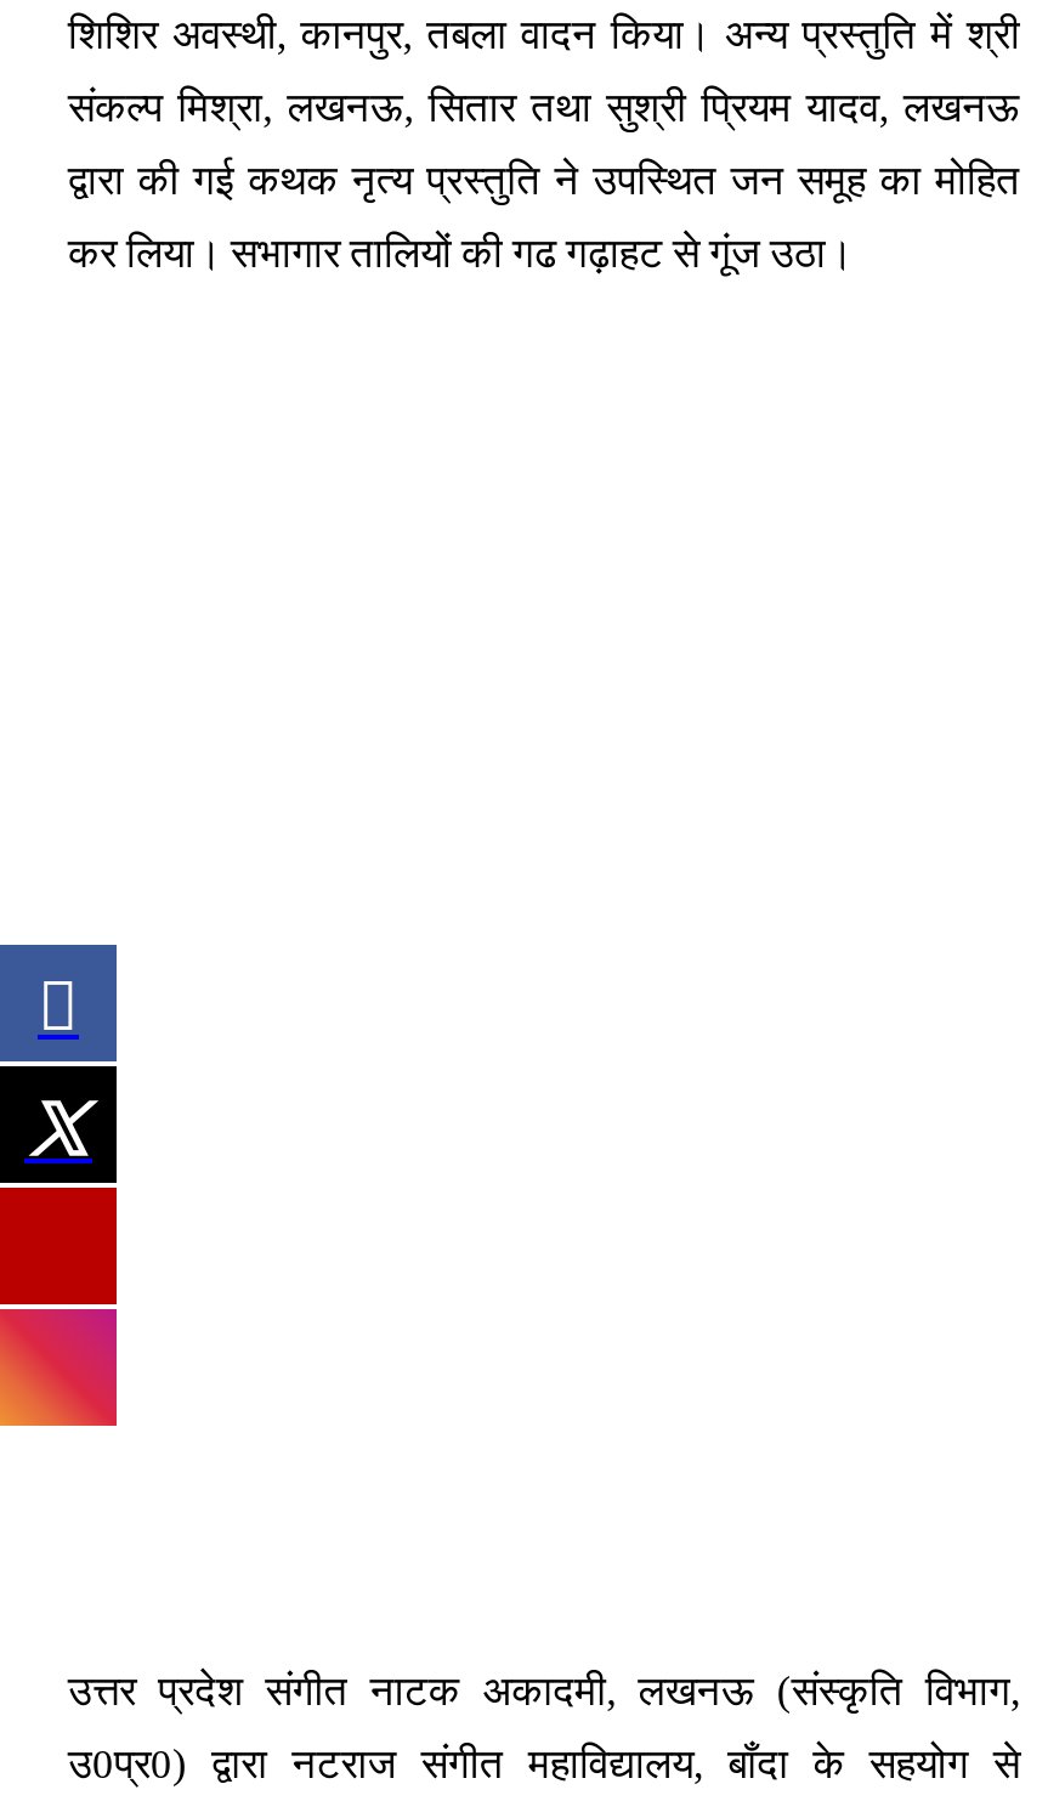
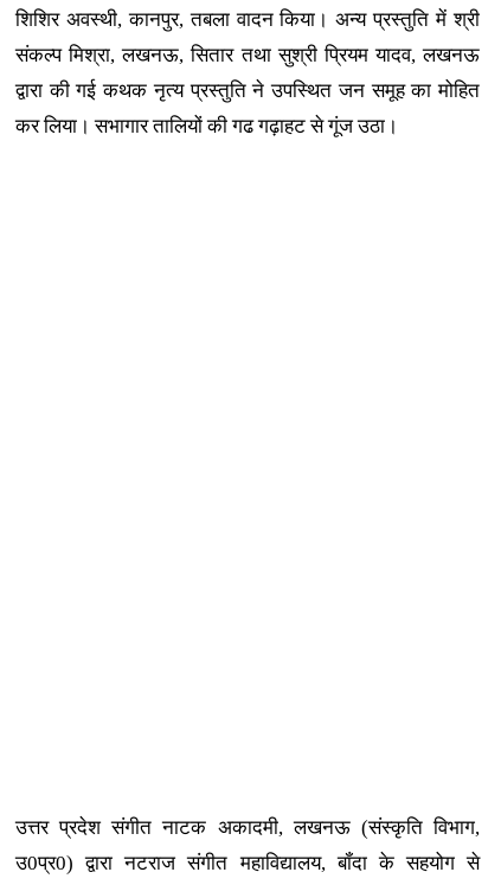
[7,942,119,1428] [image] -> none

